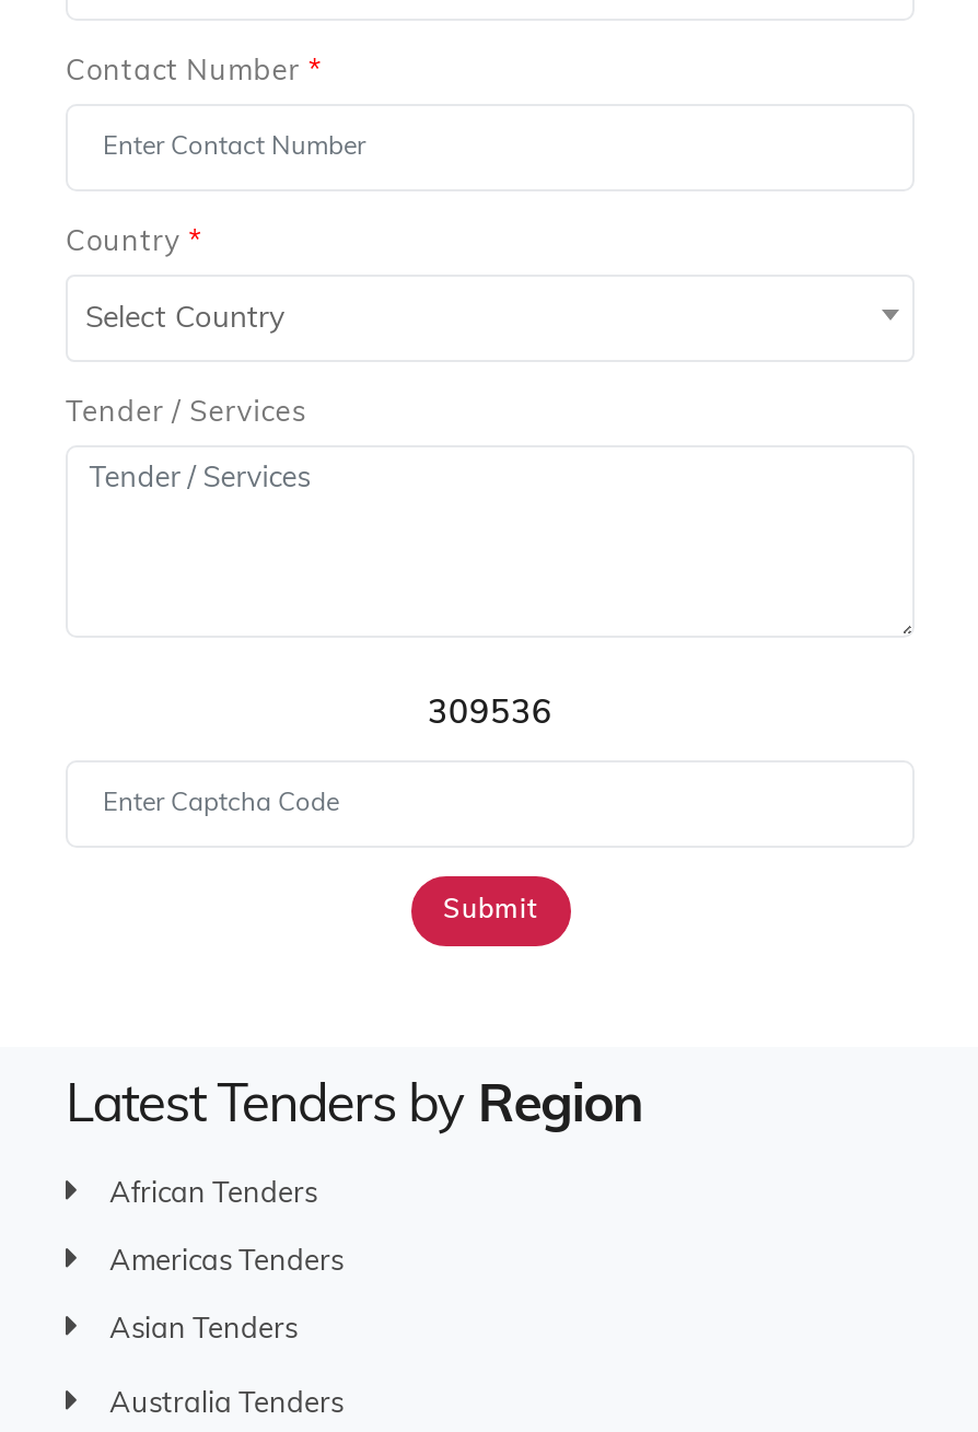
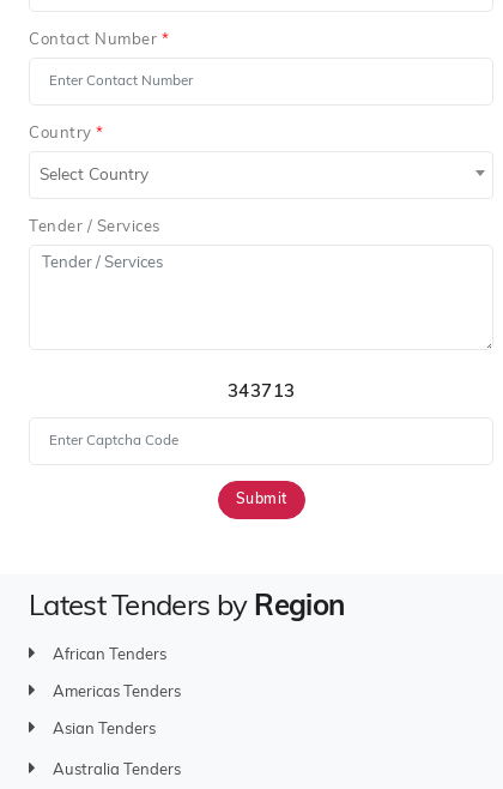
[428,699,552,731] 309536 -> [227,383,295,401] 343713

